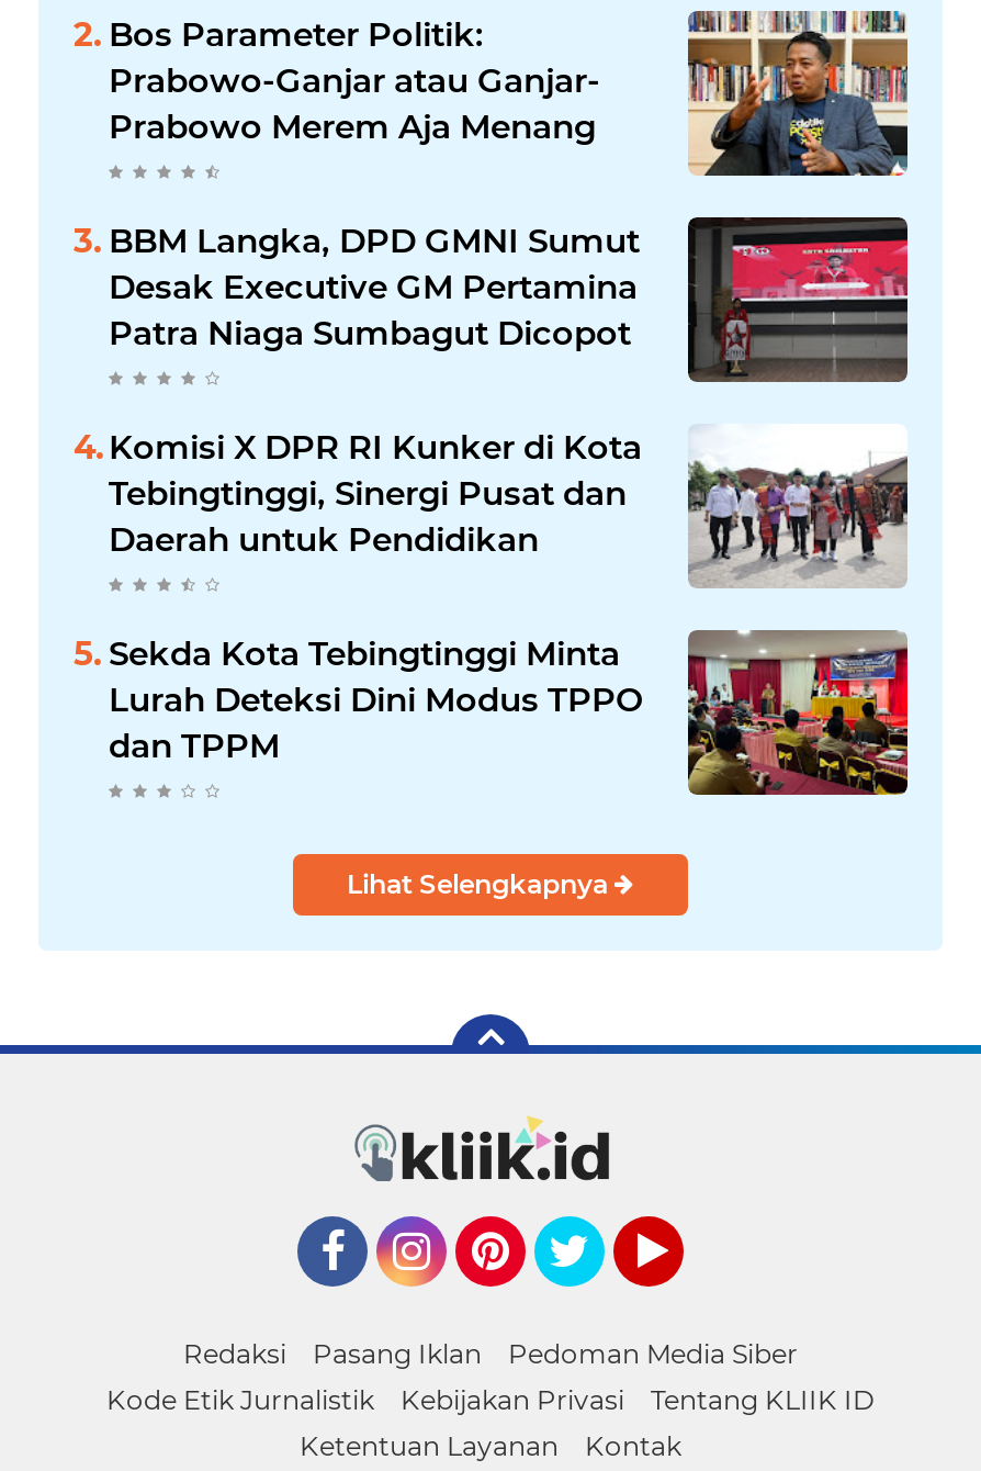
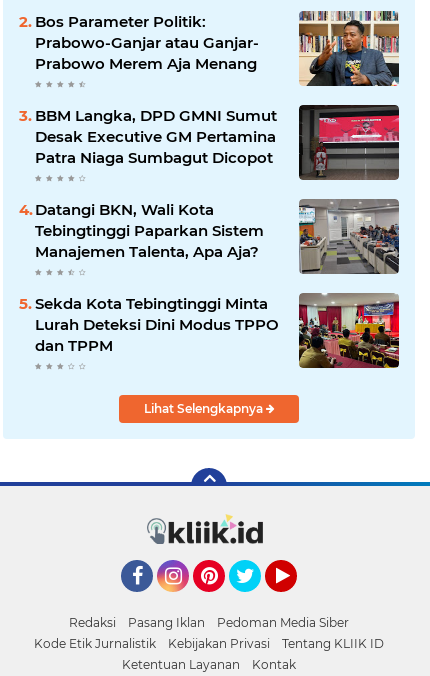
[109,424,910,588] [image] | Komisi X DPR RI Kunker di Kota | Tebingtinggi, Sinergi Pusat dan | Daerah untuk Pendidikan -> [35,198,400,275] [image] | Datangi BKN, Wali Kota | Tebingtinggi Paparkan Sistem | Manajemen Talenta, Apa Aja?

